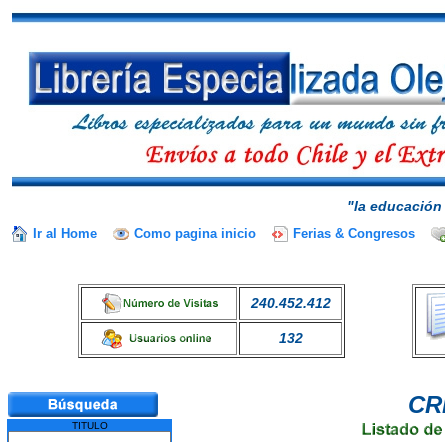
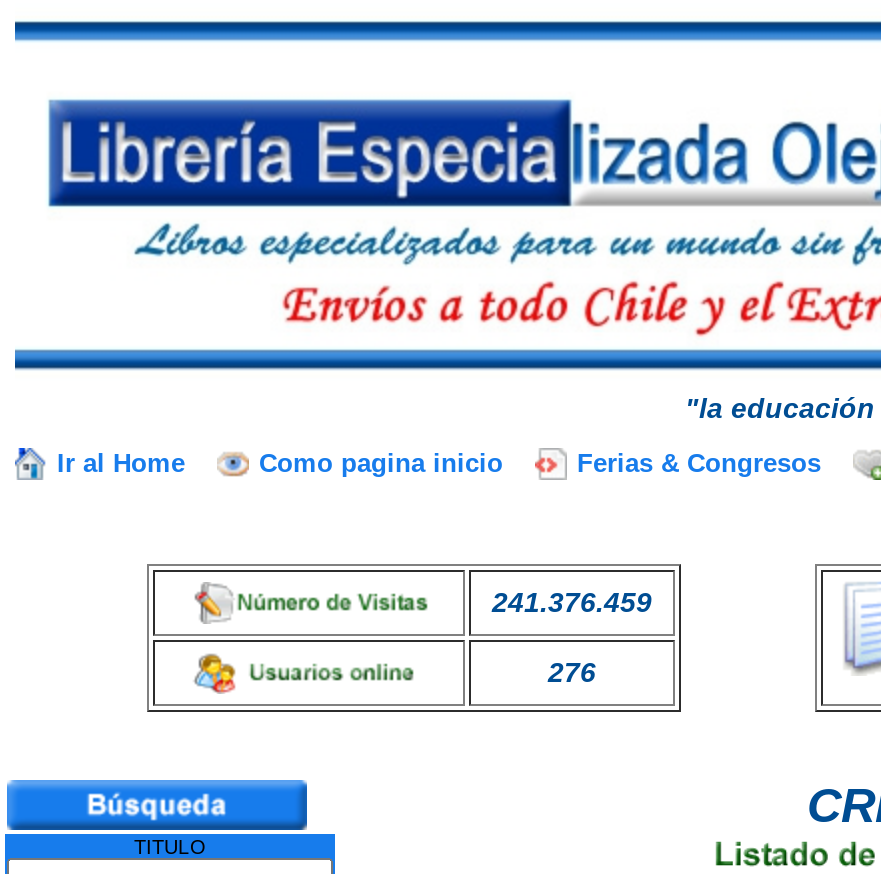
[250,295,330,311] 240.452.412 -> [492,586,652,618] 241.376.459
[278,330,302,346] 132 -> [548,656,596,688] 276

